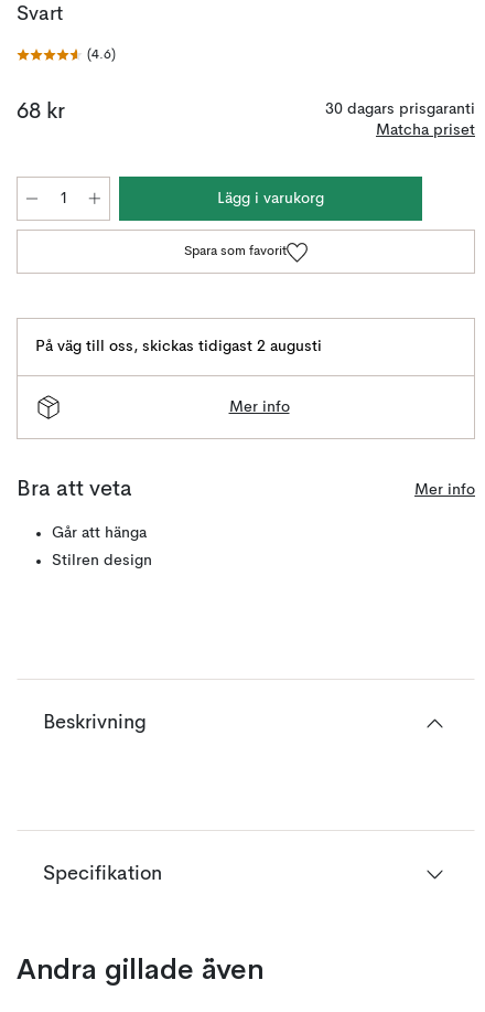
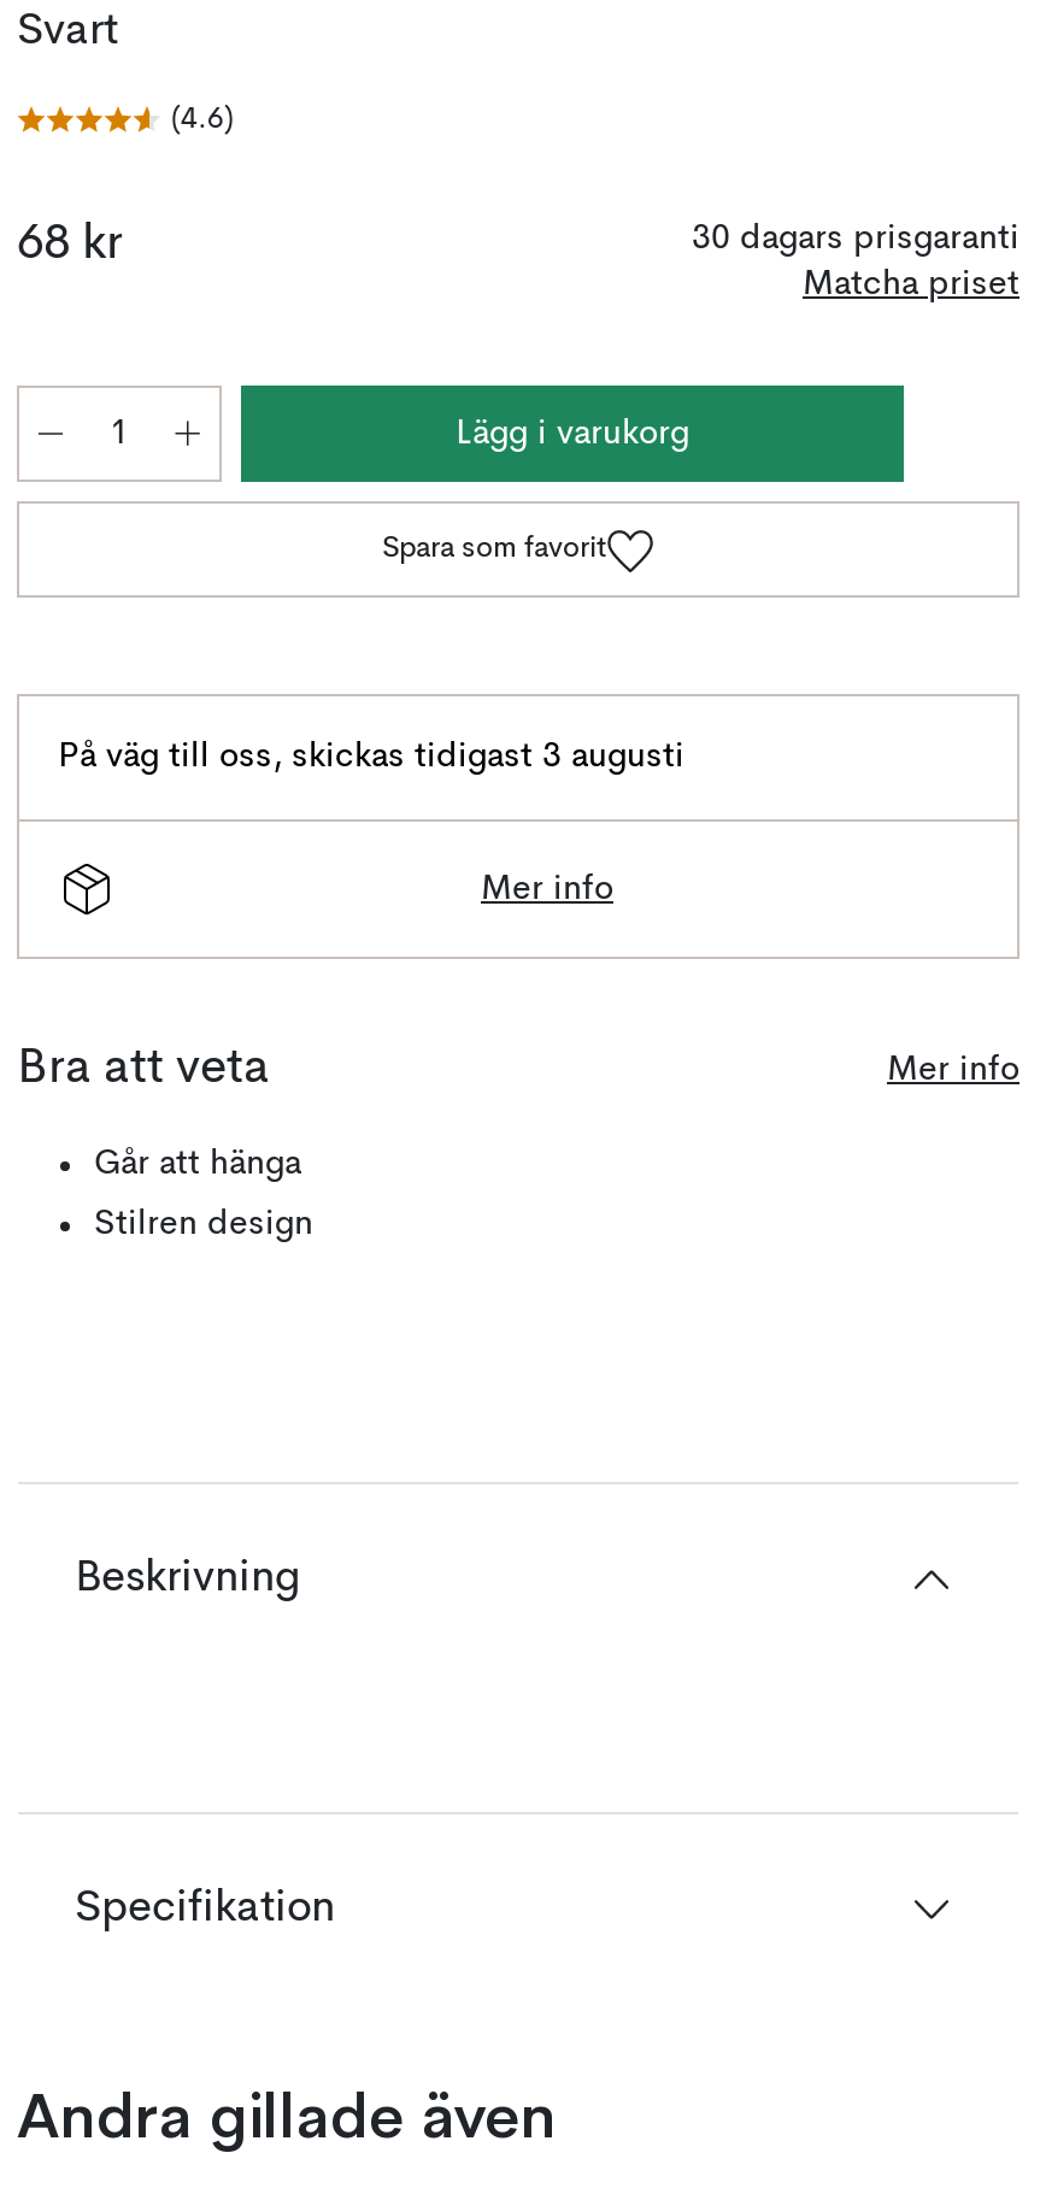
[35,339,322,354] På väg till oss, skickas tidigast 2 augusti -> [58,740,684,774] På väg till oss, skickas tidigast 3 augusti

